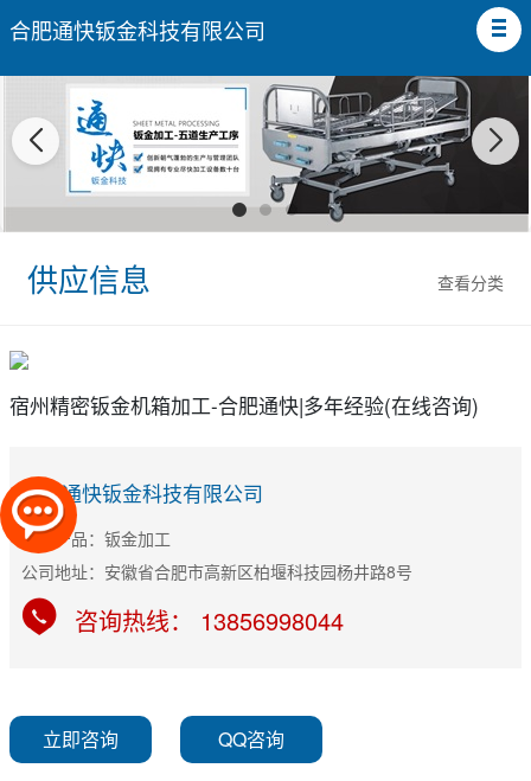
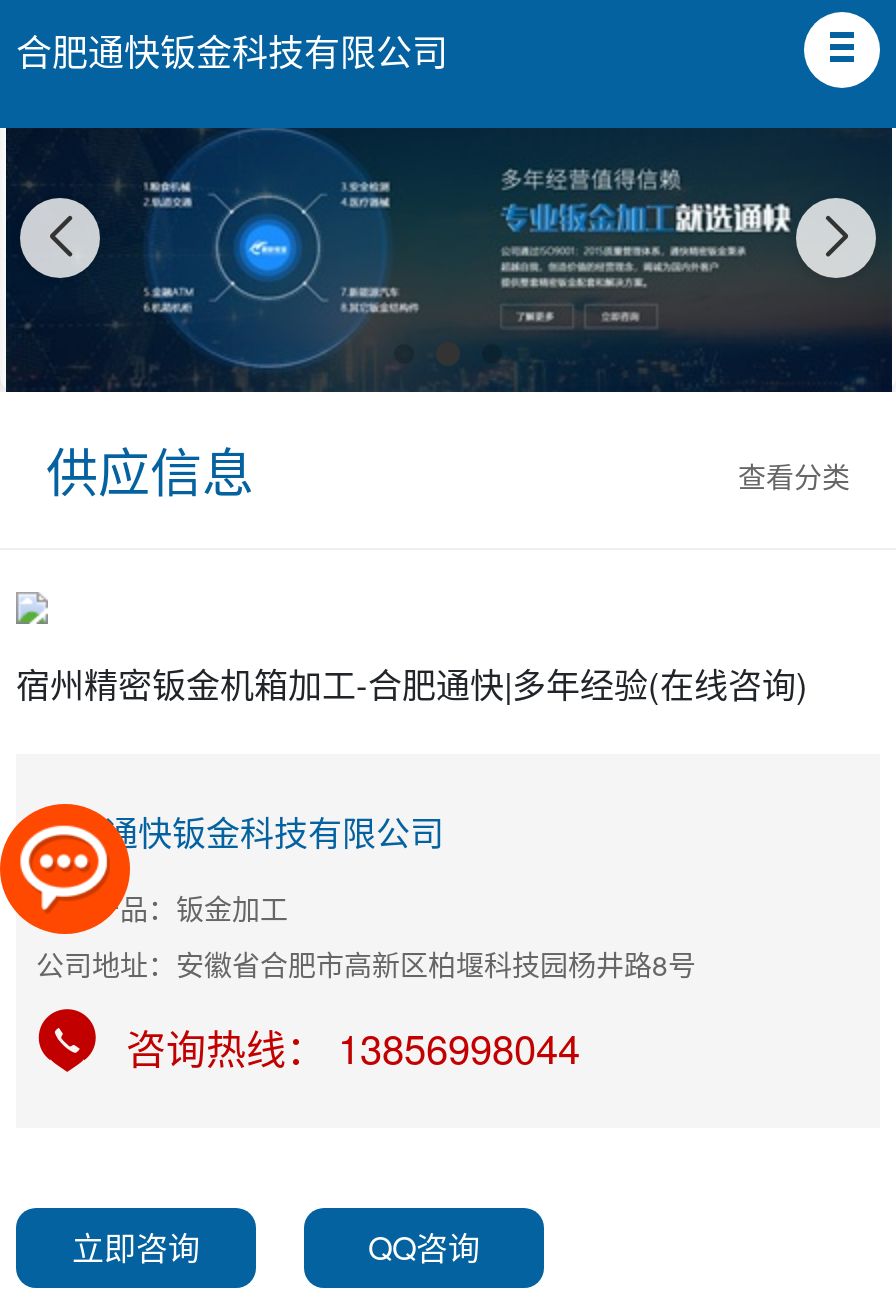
[4,75,527,232] [image] -> [6,126,890,394] [image]

